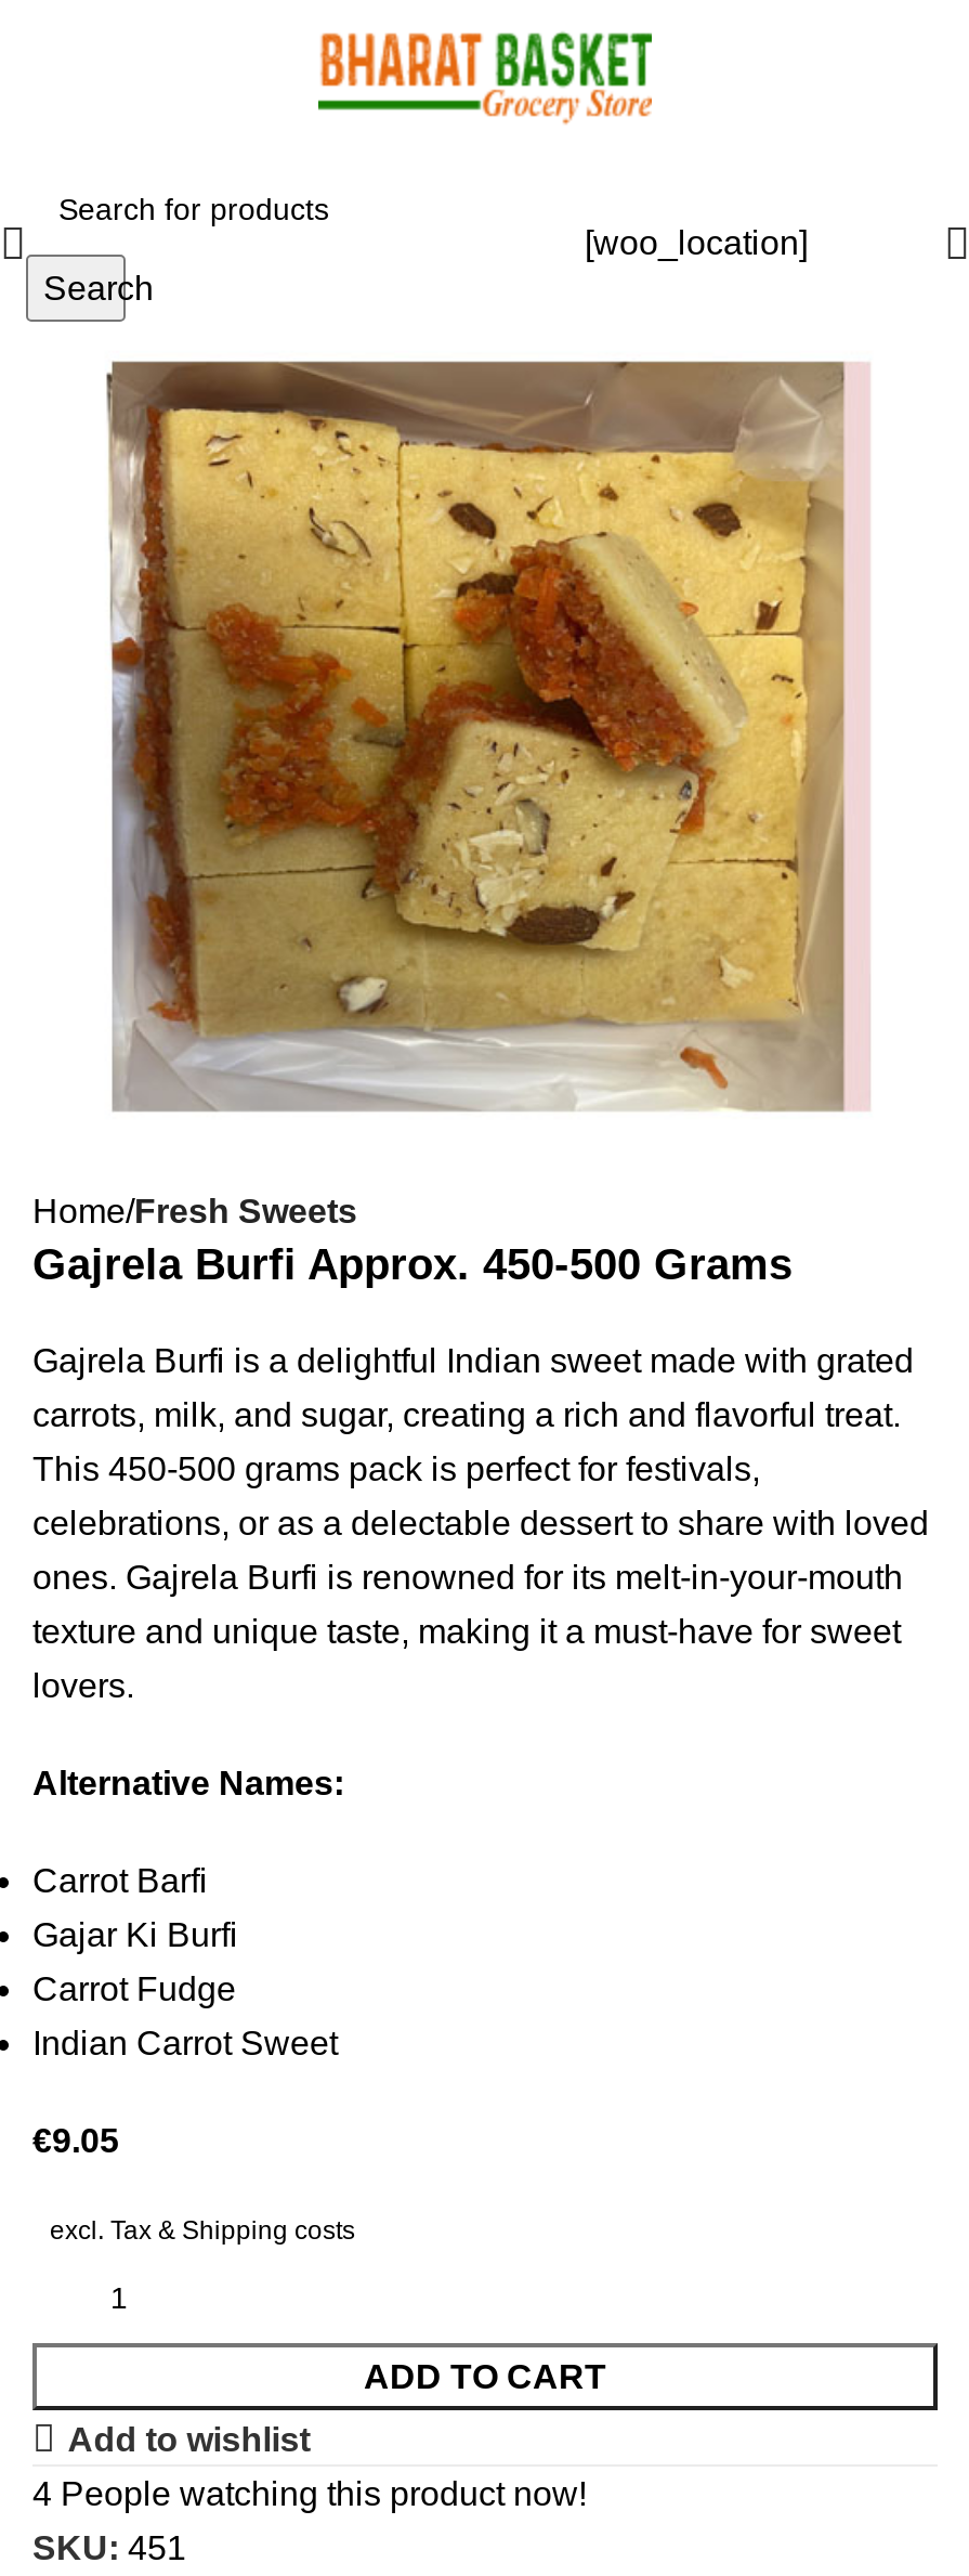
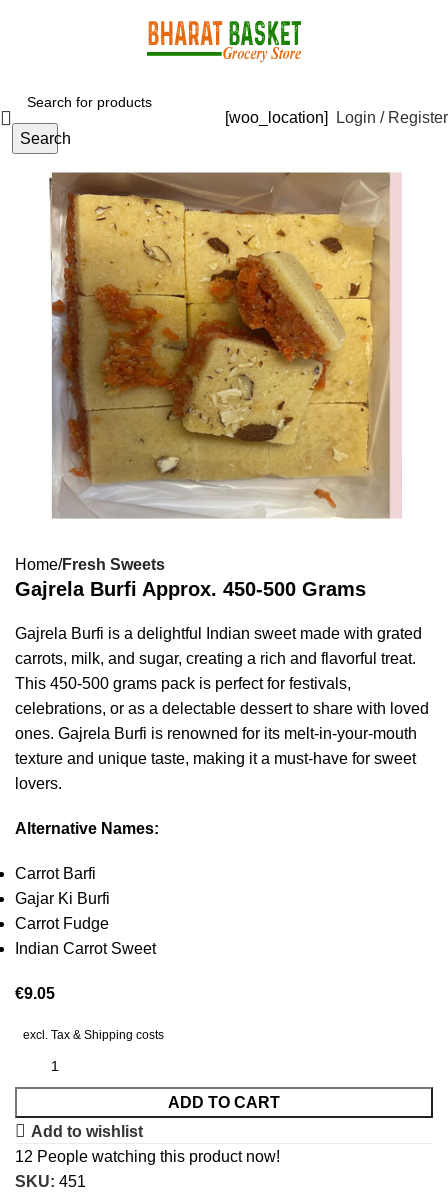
[585,224,808,261] [woo_location] -> [225,108,448,126] [woo_location] Login / Register
[32,2475,587,2512] 4 People watching this product now! -> [15,1148,280,1165] 12 People watching this product now!

